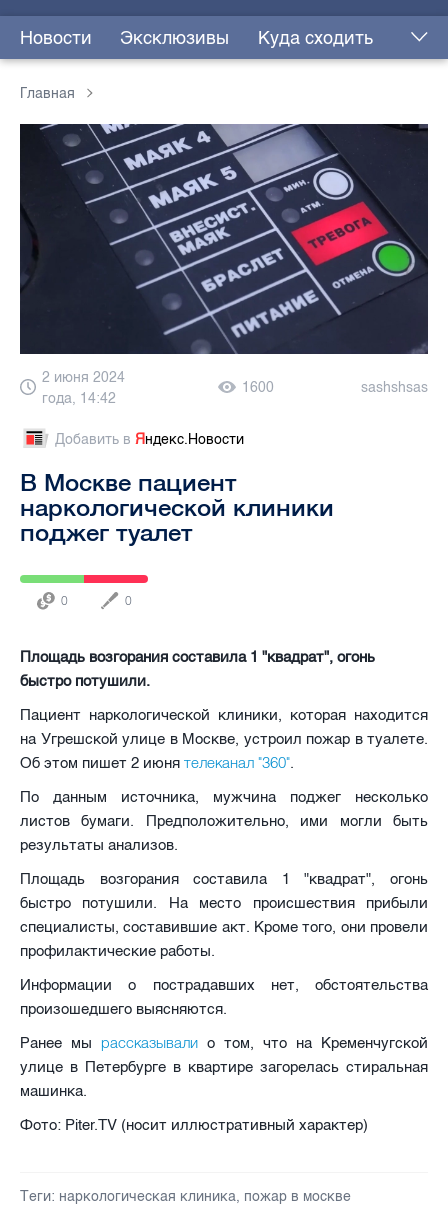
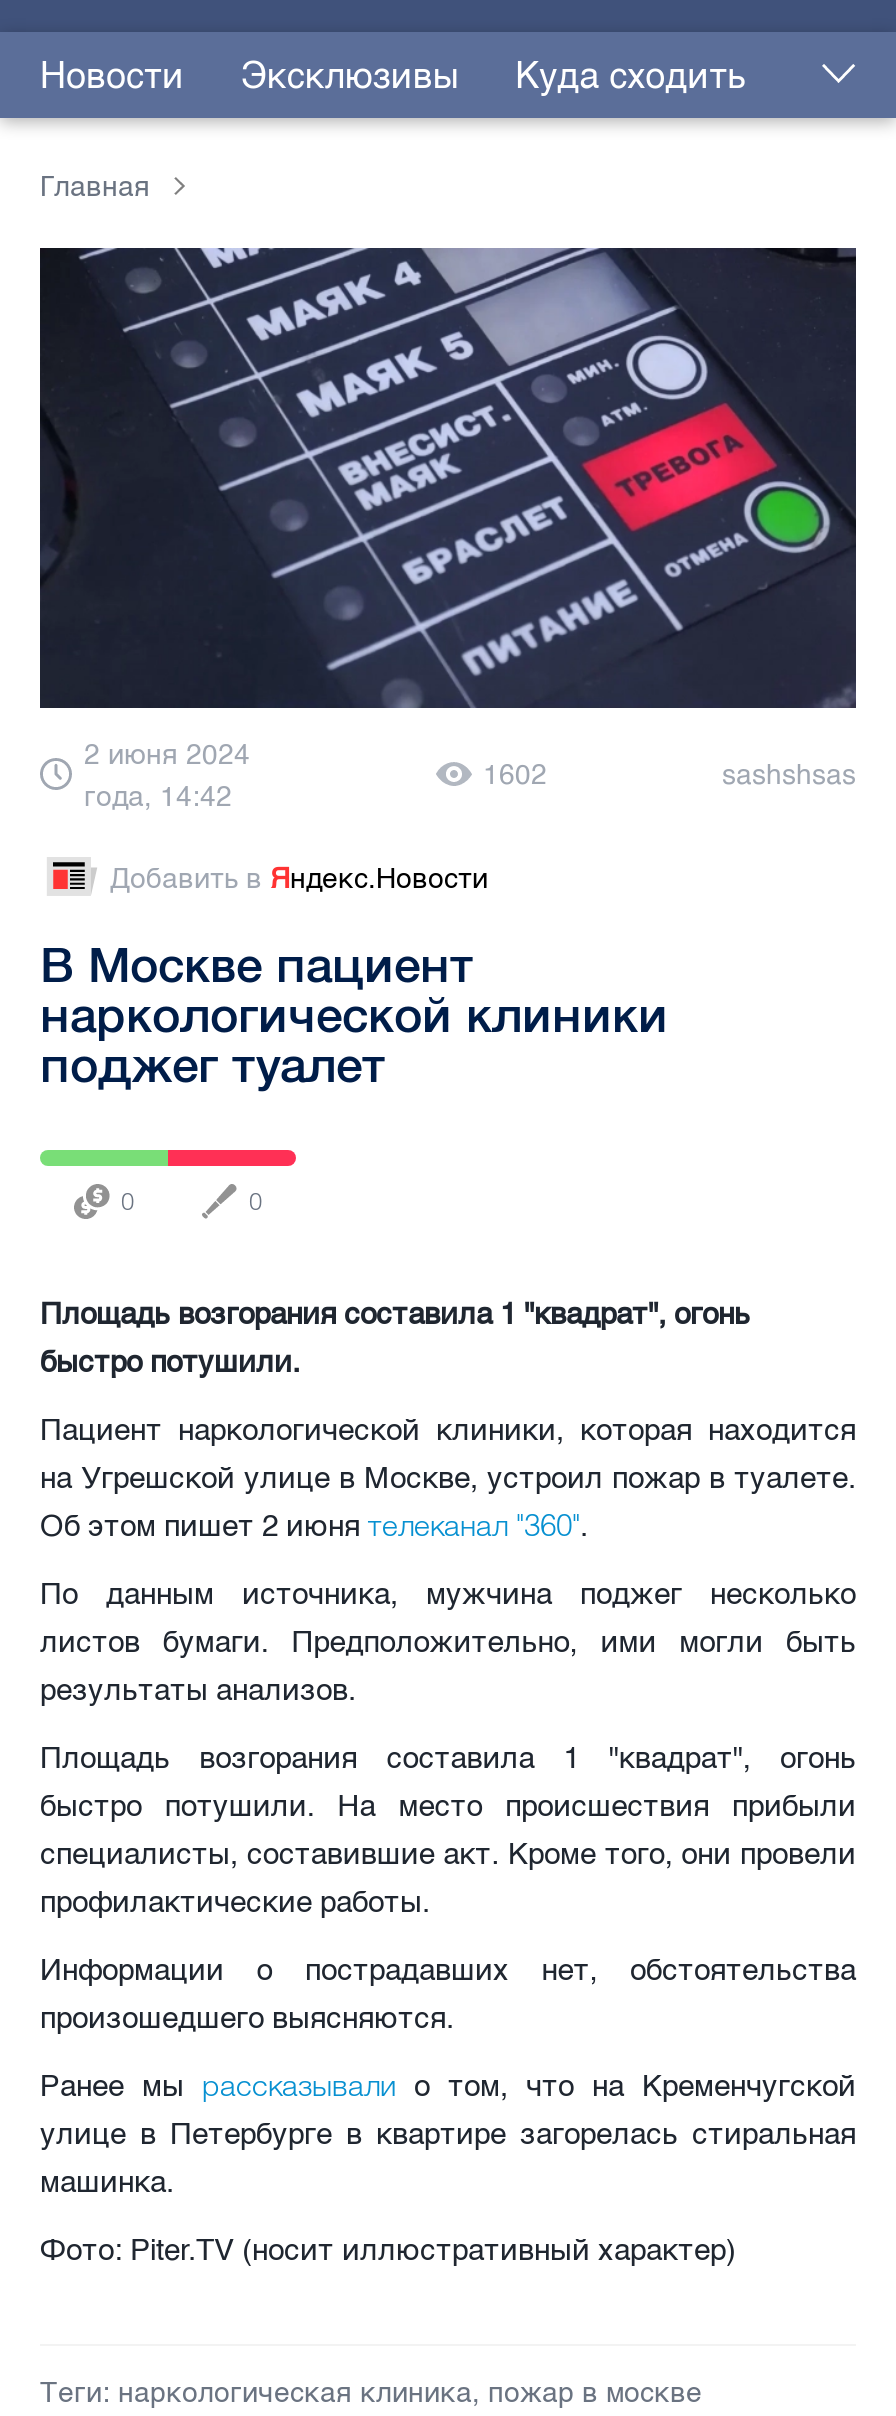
[241,379,273,396] 1600 -> [483,758,547,792] 1602

